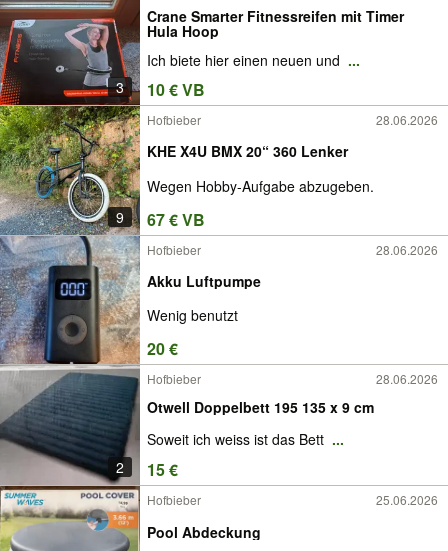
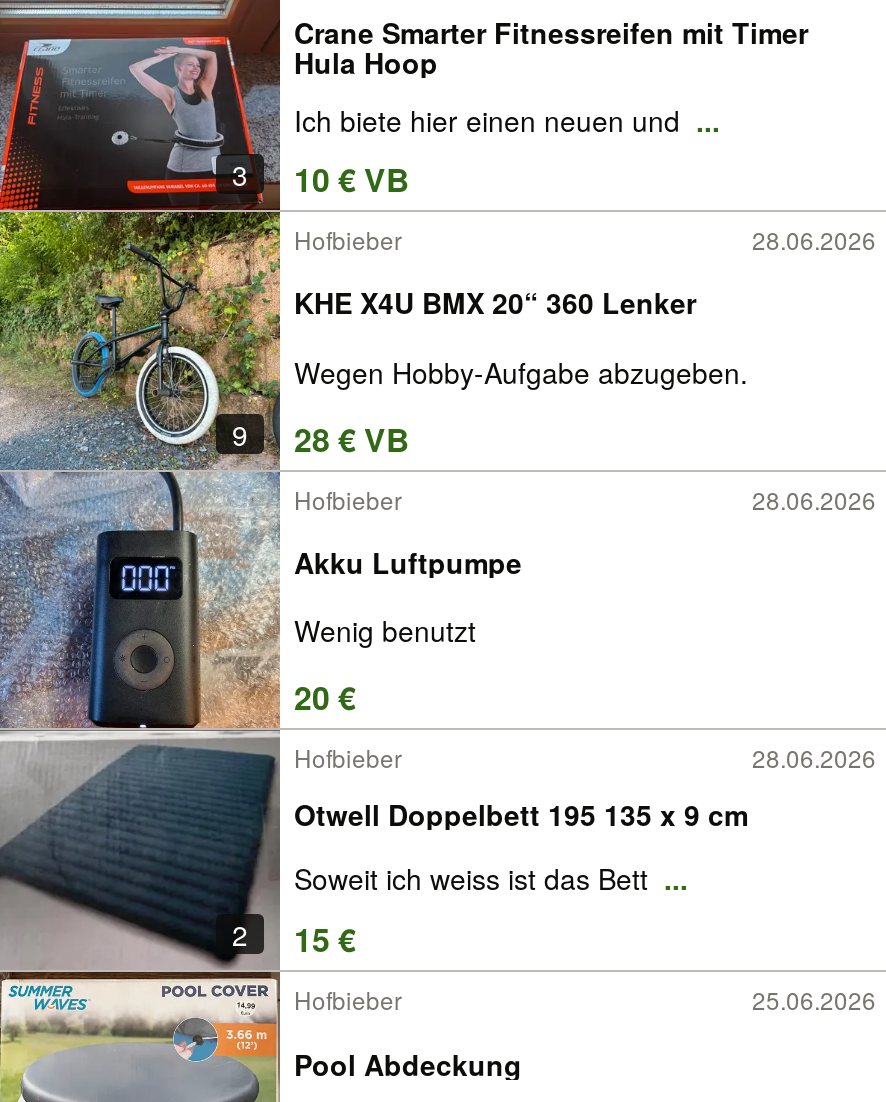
[116,207,205,231] 9 67 € VB -> [232,414,410,462] 9 28 € VB

